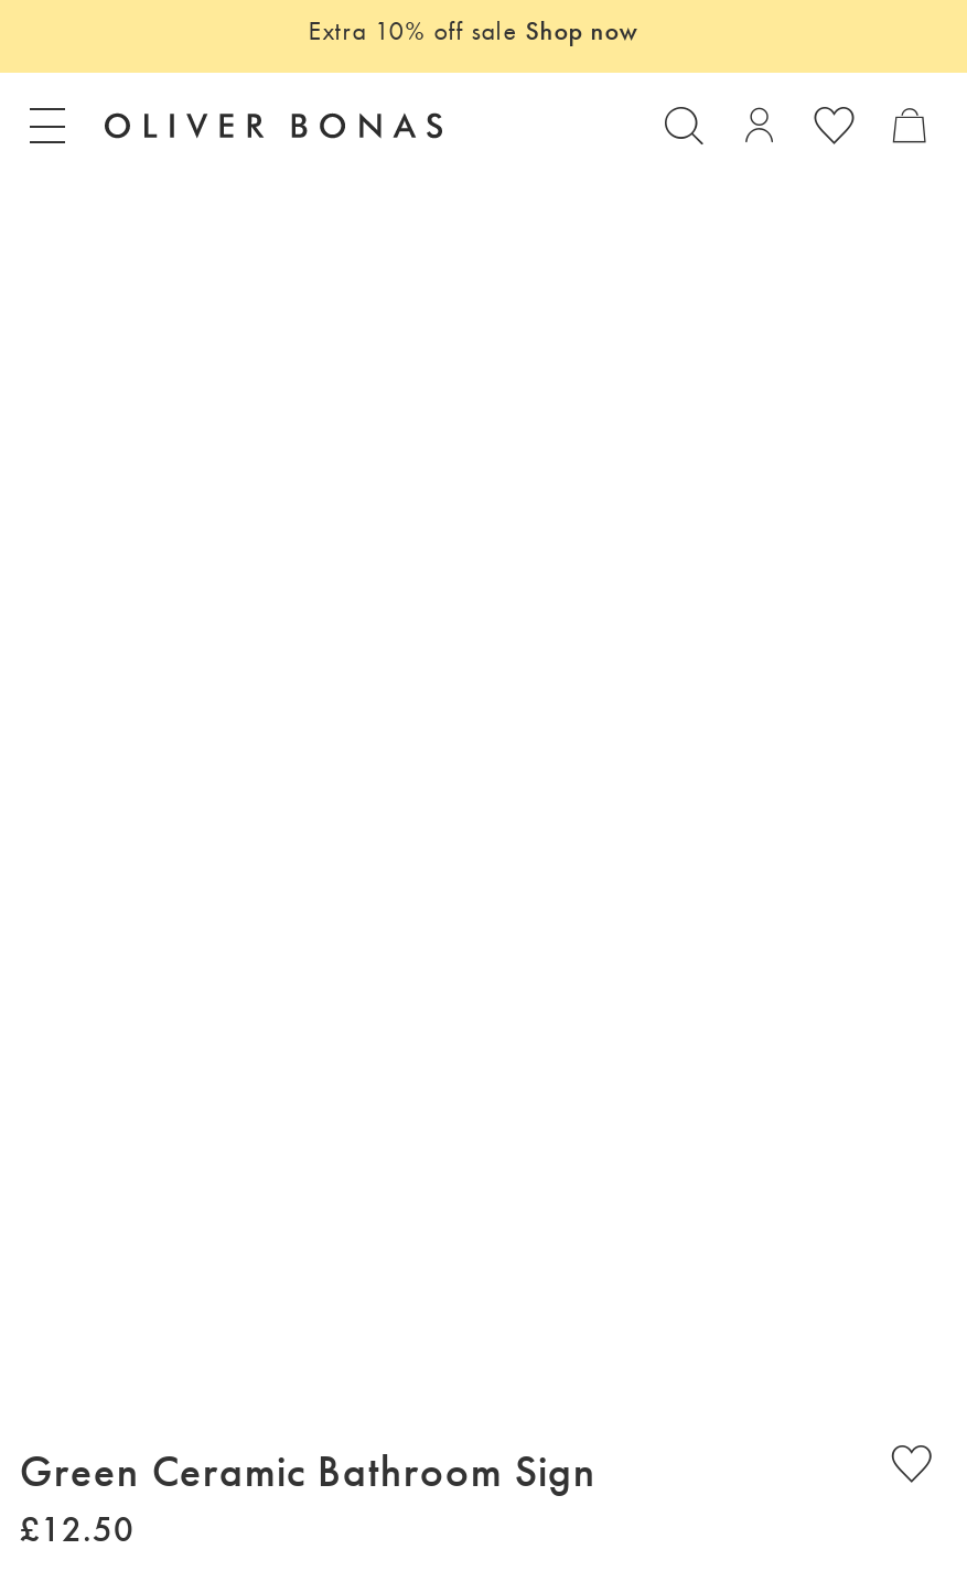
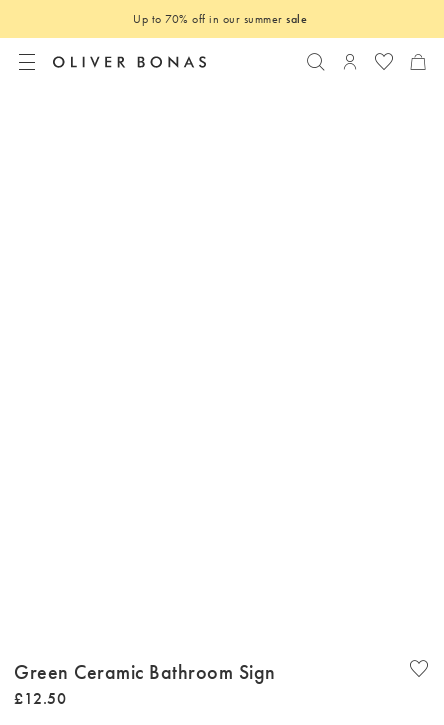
[308,13,638,48] Extra 10% off sale Shop now -> [133,11,307,27] Up to 70% off in our summer sale

